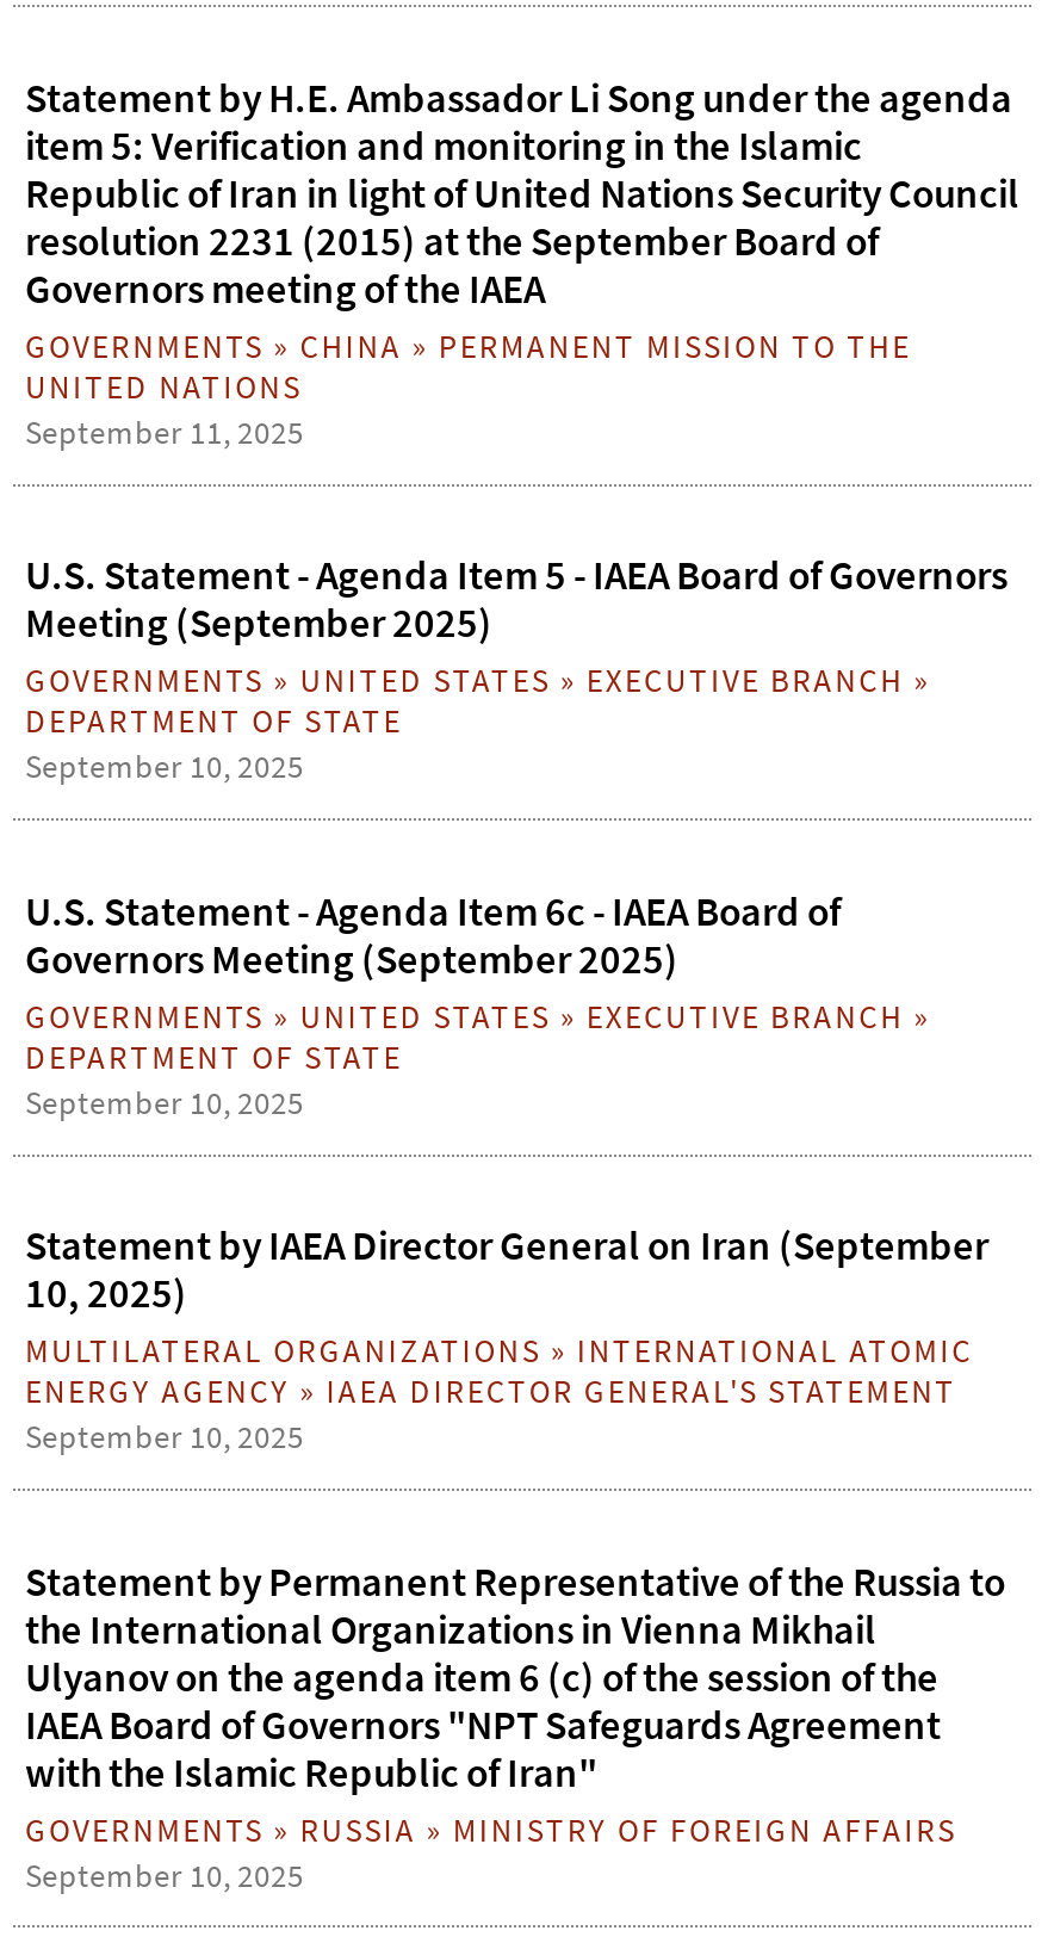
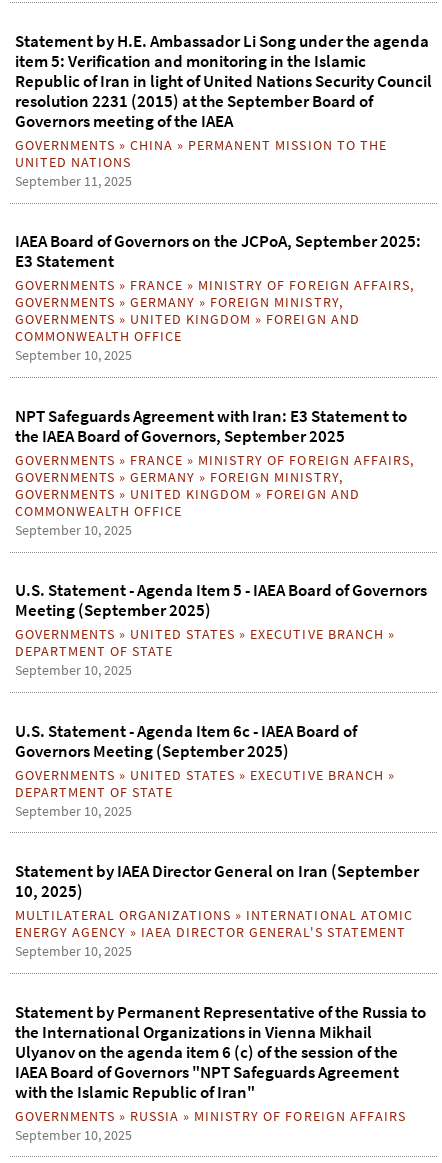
none -> [15,230,421,539] IAEA Board of Governors on the JCPoA, September 2025: | E3 Statement | GOVERNMENTS» FRANCE» MINISTRY OF FOREIGN AFFAIRS, | GOVERNMENTS» GERMANY» FOREIGN MINISTRY, | GOVERNMENTS» UNITED KINGDOM» FOREIGN AND | COMMONWEALTH OFFICE | September 10, 2025 | NPT Safeguards Agreement with Iran: E3 Statement to | the IAEA Board of Governors, September 2025 | GOVERNMENTS» FRANCE» MINISTRY OF FOREIGN AFFAIRS, | GOVERNMENTS» GERMANY» FOREIGN MINISTRY, | GOVERNMENTS» UNITED KINGDOM» FOREIGN AND | COMMONWEALTH OFFICE | September 10, 2025

